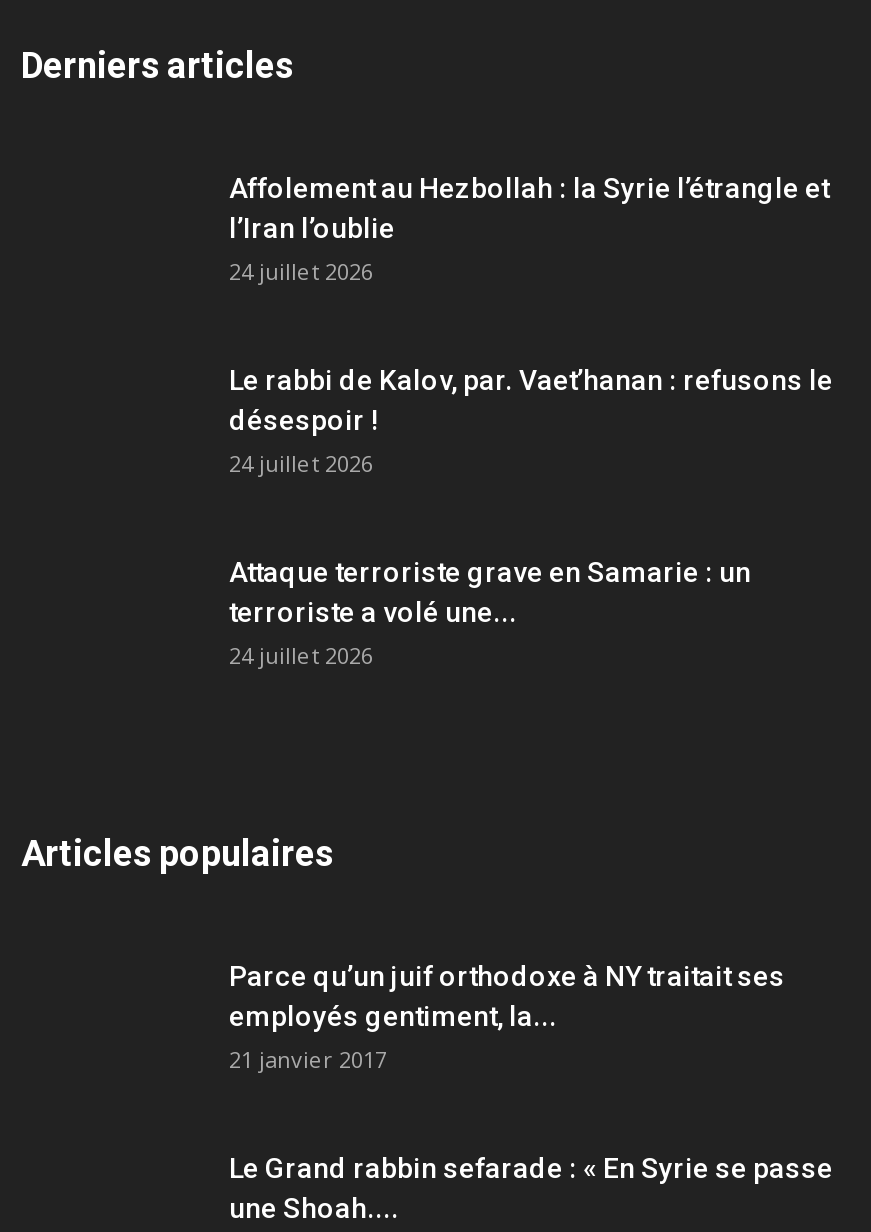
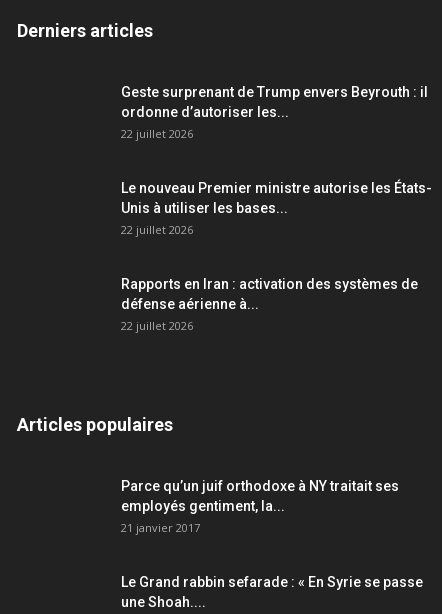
[229,172,829,286] Affolement au Hezbollah : la Syrie l’étrangle et | l’Iran l’oublie | 24 juillet 2026 -> [121,84,428,141] Geste surprenant de Trump envers Beyrouth : il | ordonne d’autoriser les... | 22 juillet 2026
[229,364,833,478] Le rabbi de Kalov, par. Vaet’hanan : refusons le | désespoir ! | 24 juillet 2026 -> [121,180,432,237] Le nouveau Premier ministre autorise les États- | Unis à utiliser les bases... | 22 juillet 2026
[229,556,751,670] Attaque terroriste grave en Samarie : un | terroriste a volé une... | 24 juillet 2026 -> [121,276,418,333] Rapports en Iran : activation des systèmes de | défense aérienne à... | 22 juillet 2026

